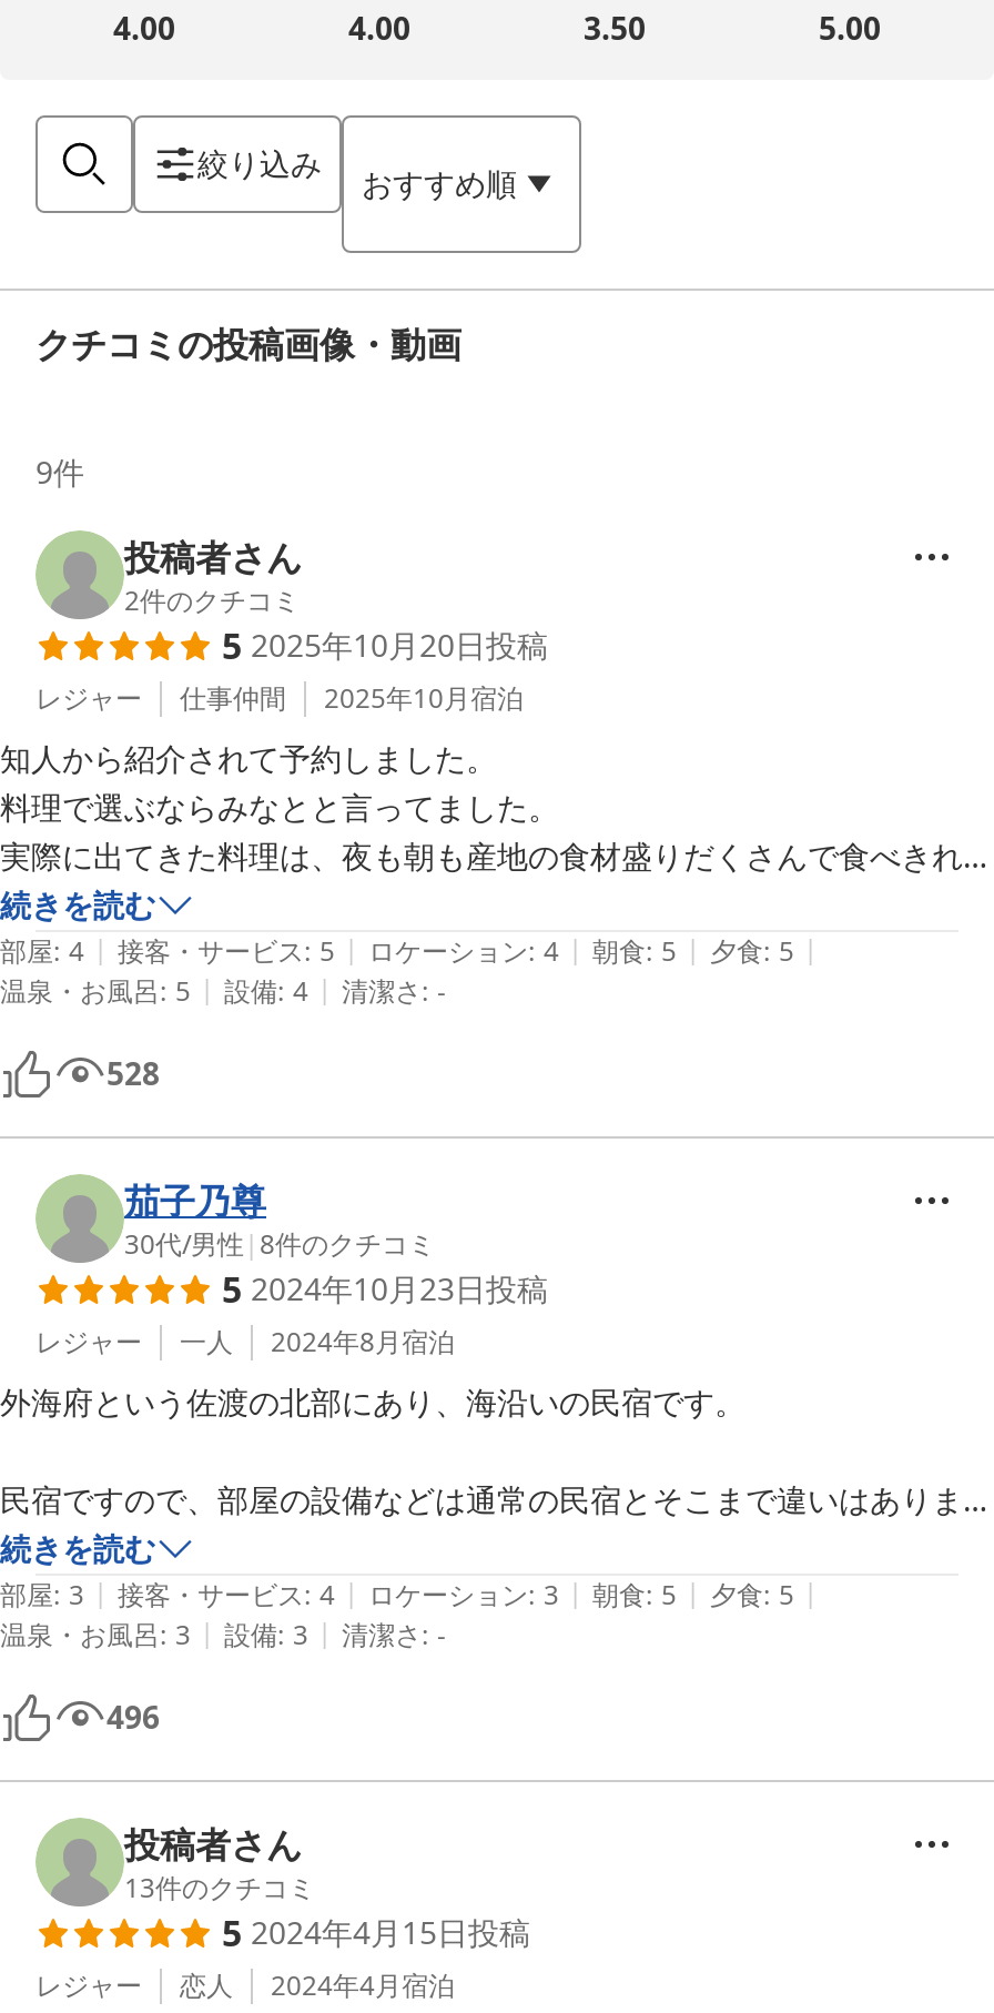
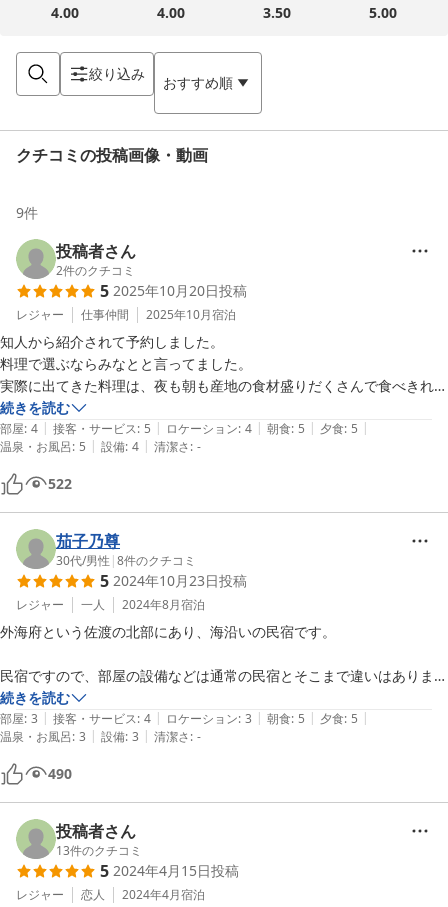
[106,1052,160,1094] 528 -> [48,474,72,493] 522
[106,1696,160,1738] 496 -> [48,764,72,783] 490

